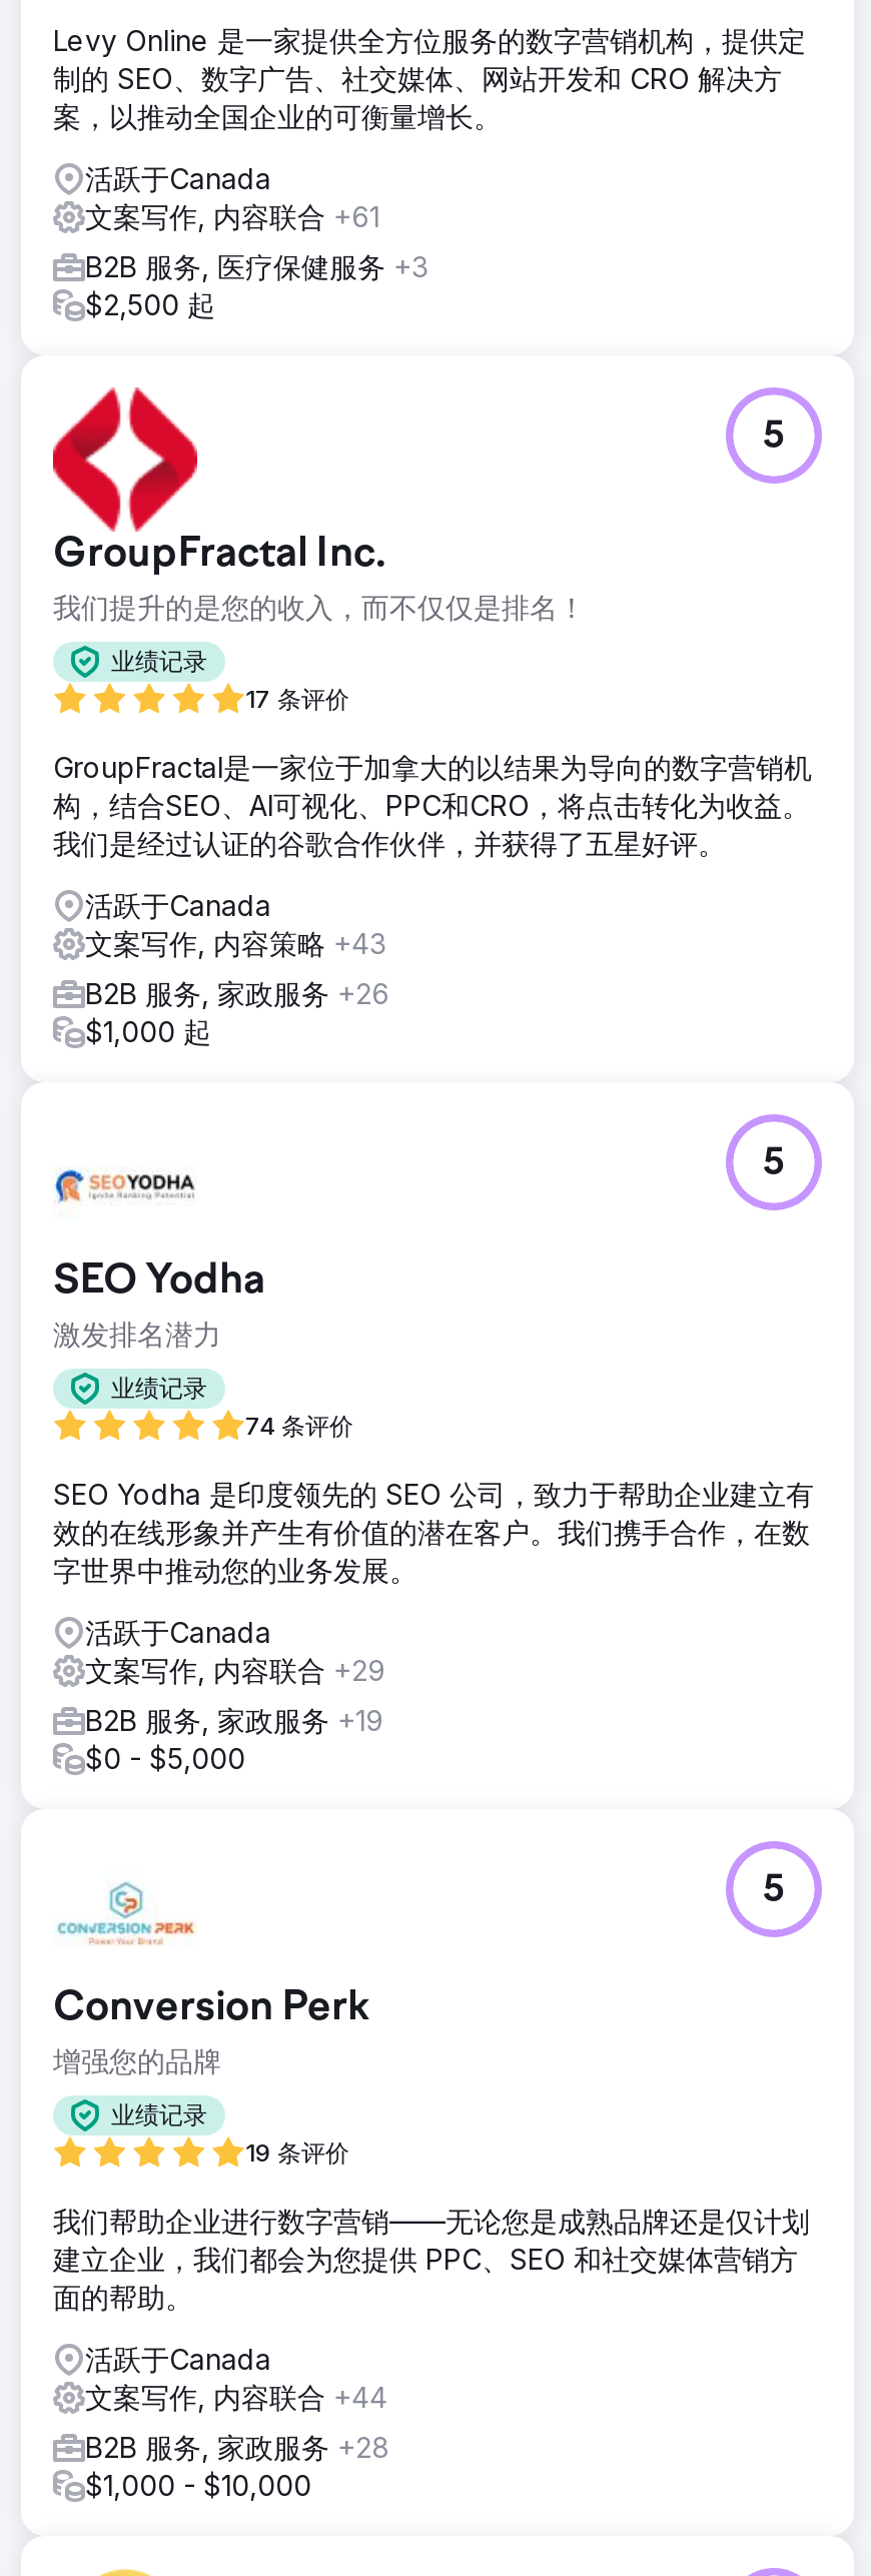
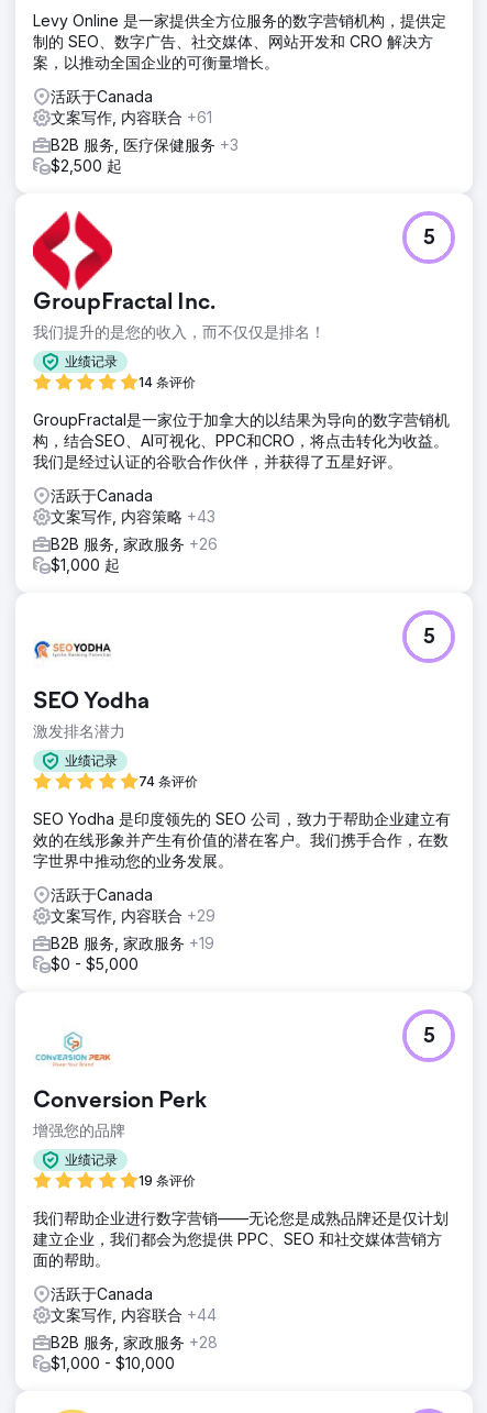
[245,683,349,713] 17 条评价 -> [139,373,196,390] 14 条评价

